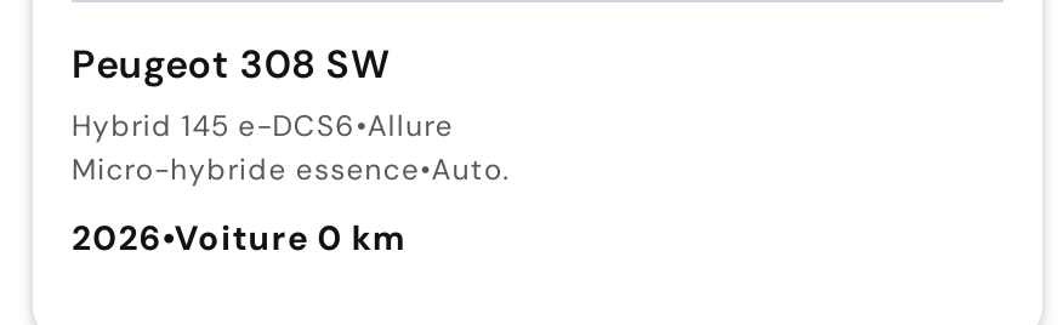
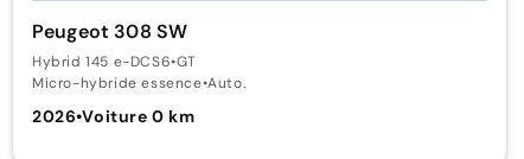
[72,106,454,145] Hybrid 145 e-DCS6•Allure -> [32,52,197,71] Hybrid 145 e-DCS6•GT

